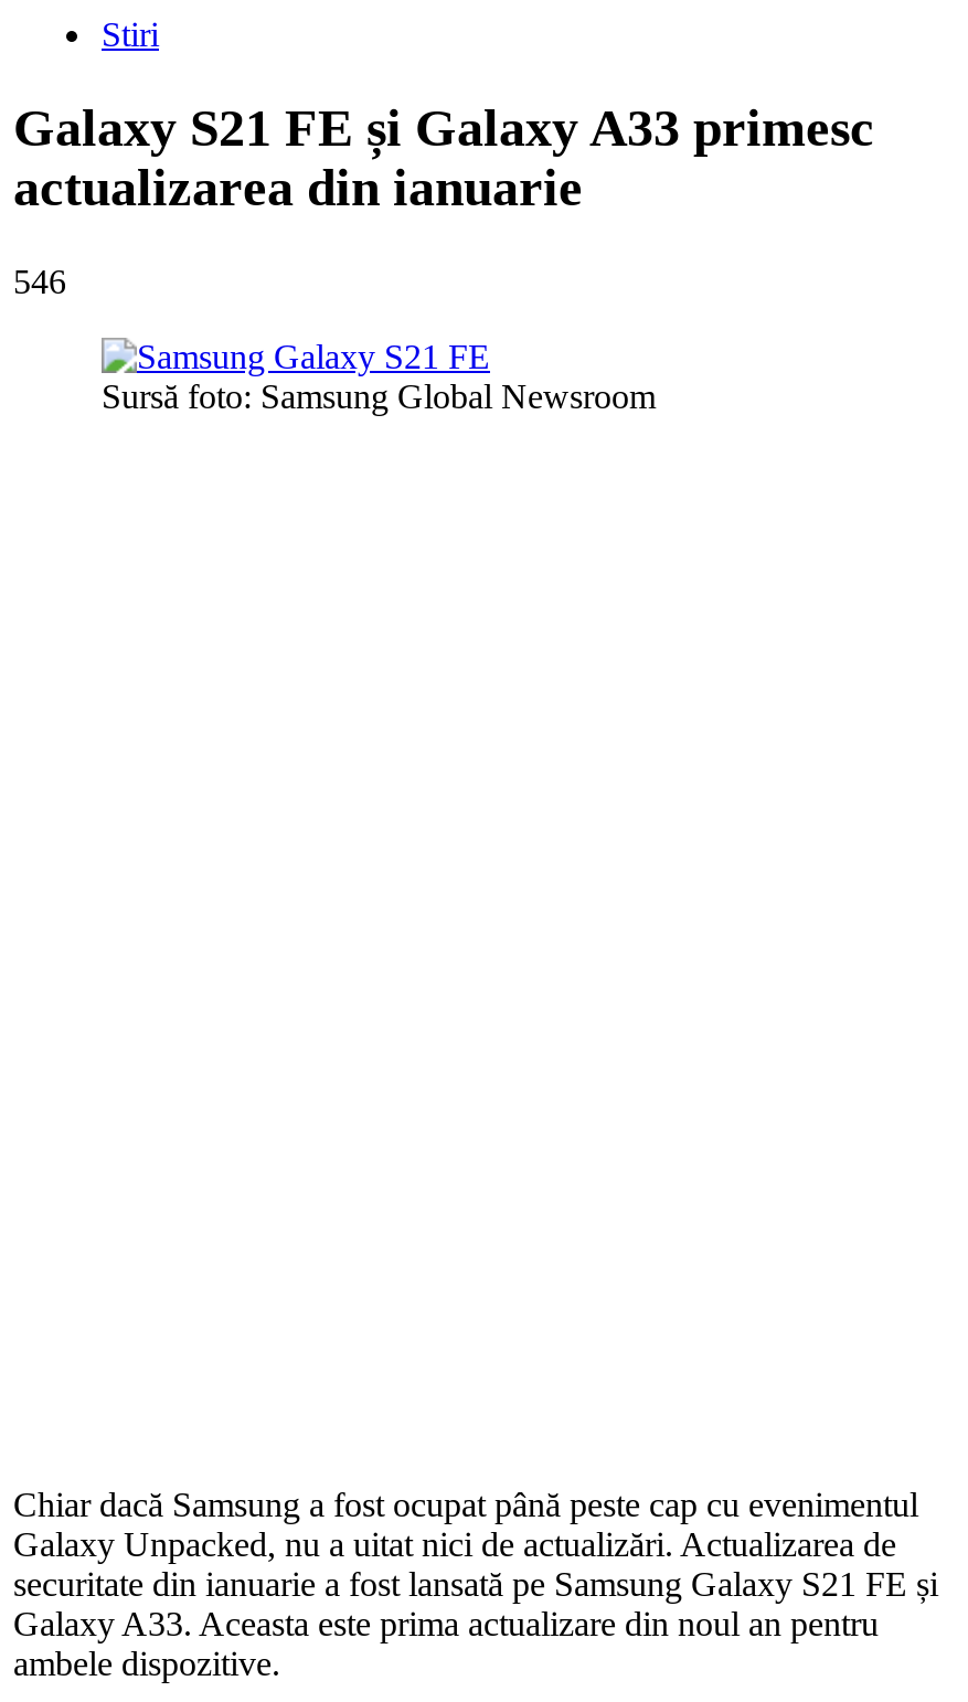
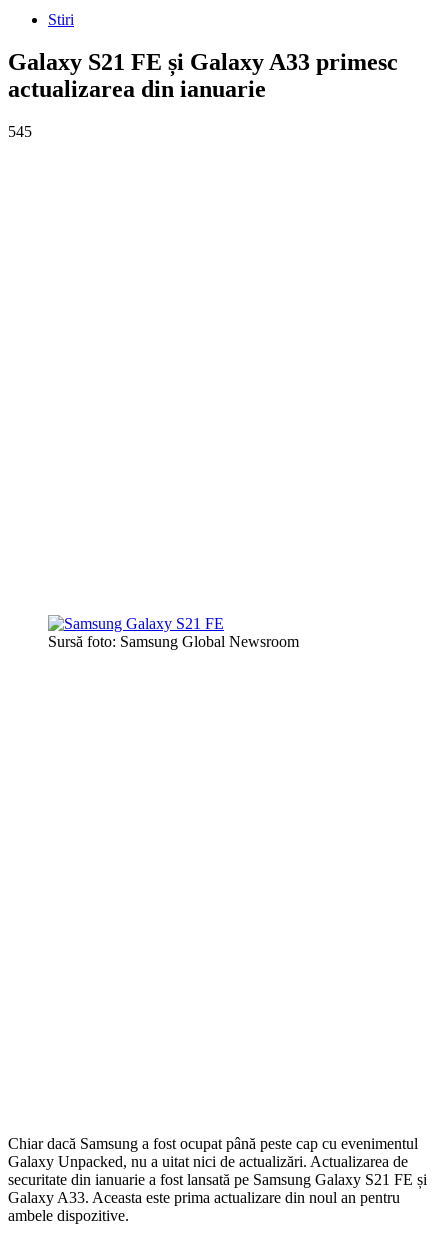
[13,262,66,300] 546 -> [8,123,32,140] 545

